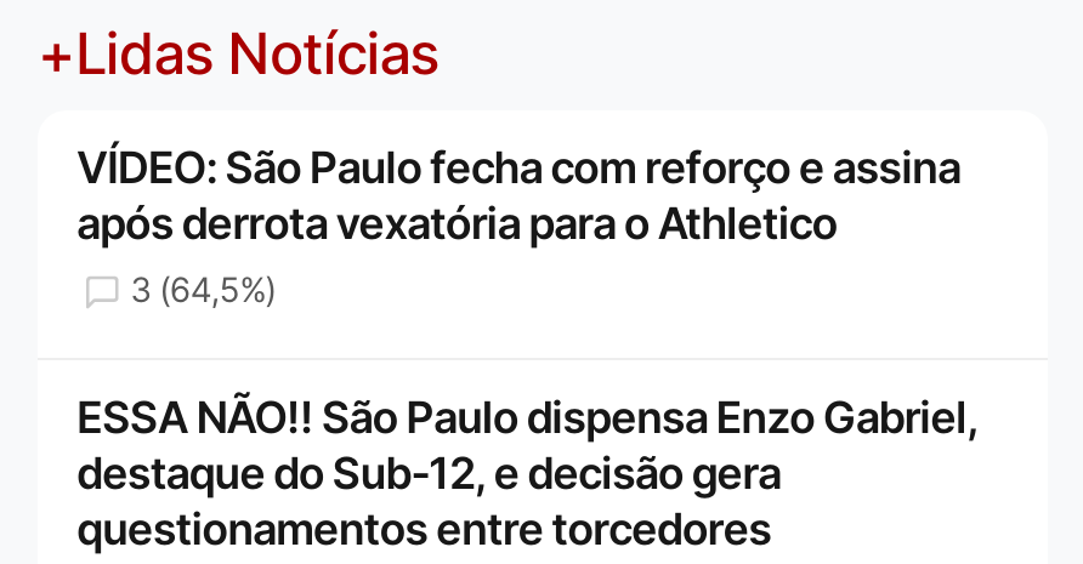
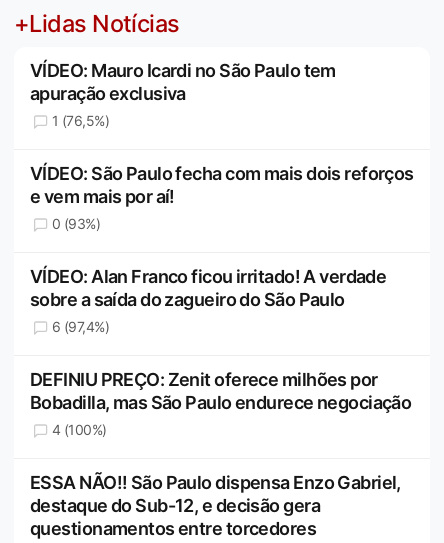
[76,142,960,310] VÍDEO: São Paulo fecha com reforço e assina | após derrota vexatória para o Athletico | 3 (64,5%) -> [30,60,414,438] VÍDEO: Mauro Icardi no São Paulo tem | apuração exclusiva | 1 (76,5%) | VÍDEO: São Paulo fecha com mais dois reforços | e vem mais por aí! | 0 (93%) | VÍDEO: Alan Franco ficou irritado! A verdade | sobre a saída do zagueiro do São Paulo | 6 (97,4%) | DEFINIU PREÇO: Zenit oferece milhões por | Bobadilla, mas São Paulo endurece negociação | 4 (100%)

